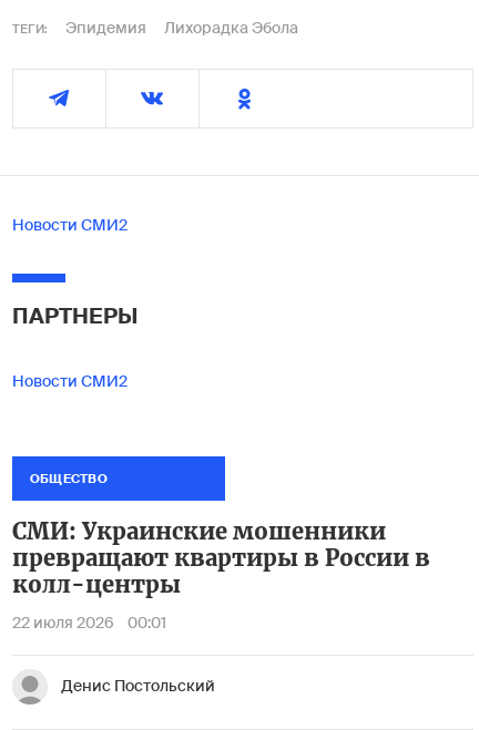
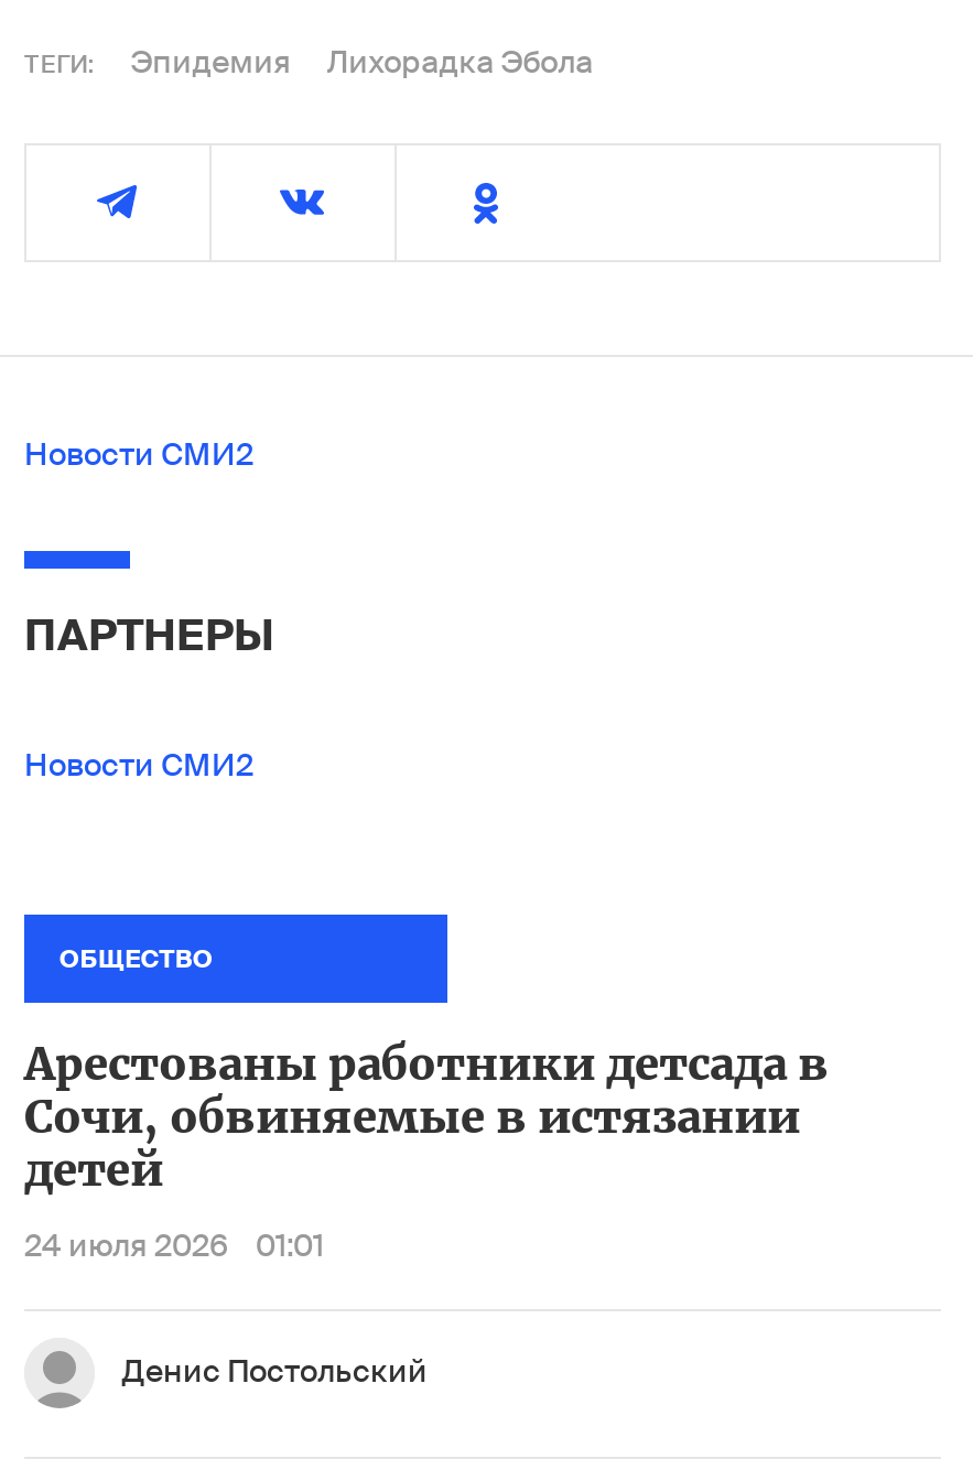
[12,517,430,598] СМИ: Украинские мошенники | превращают квартиры в России в | колл-центры -> [24,1036,829,1197] Арестованы работники детсада в | Сочи, обвиняемые в истязании | детей
[12,613,166,633] 22 июля 2026 | 00:01 -> [24,1225,324,1265] 24 июля 2026 | 01:01

